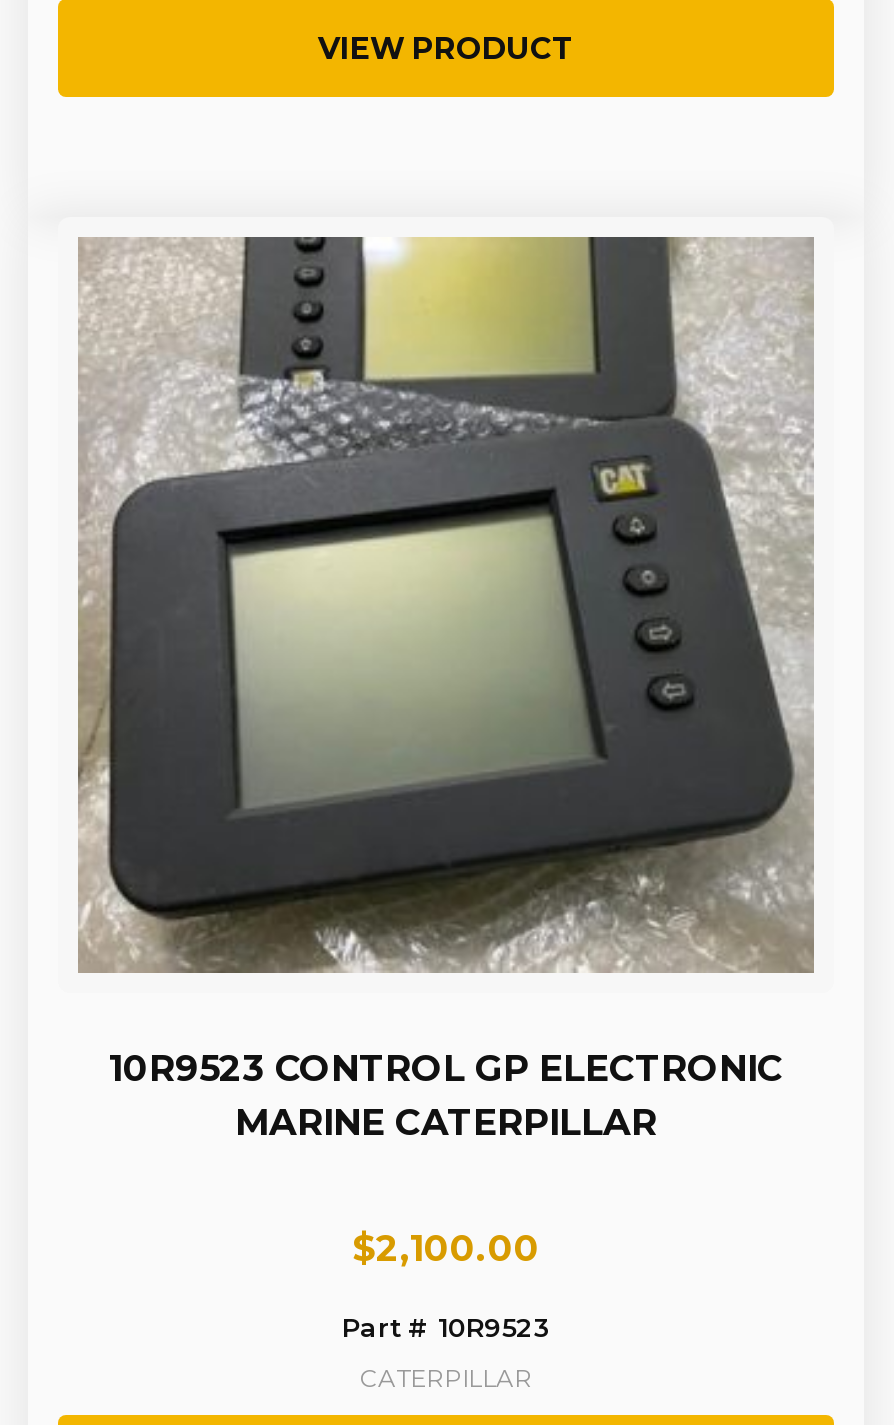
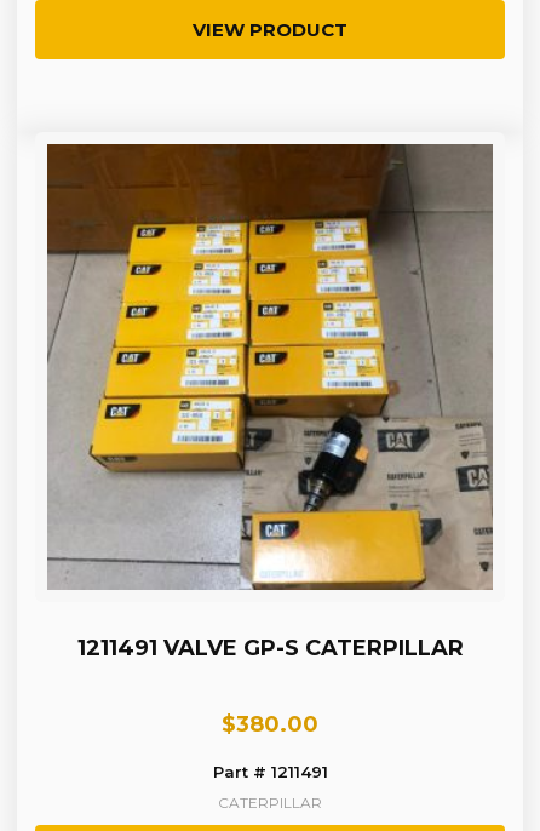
[78,236,812,1146] [image] | 10R9523 CONTROL GP ELECTRONIC | MARINE CATERPILLAR -> [47,143,493,661] [image] | 1211491 VALVE GP-S CATERPILLAR
[352,1228,540,1272] $2,100.00 -> [222,711,318,738] $380.00
[342,1312,550,1344] Part # 10R9523 -> [212,762,328,781] Part # 1211491

